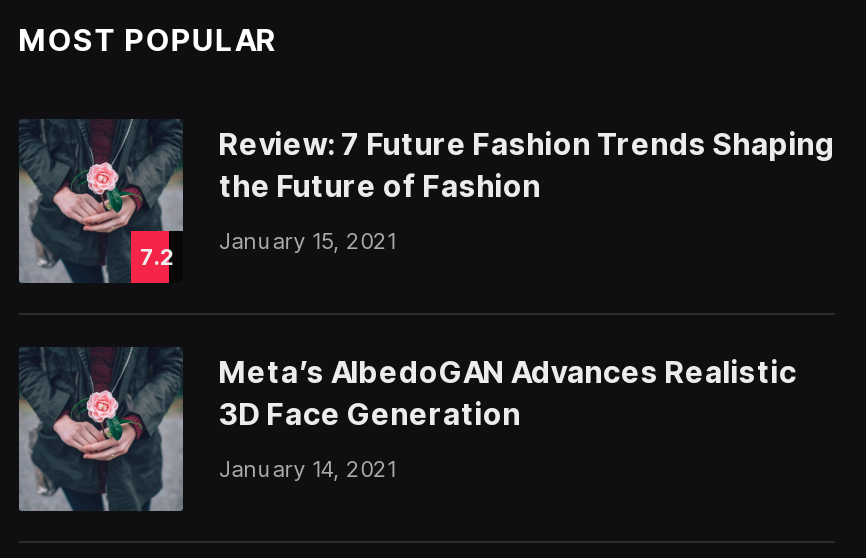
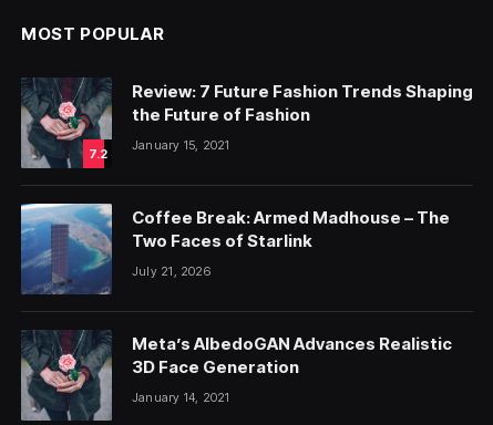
none -> [20,203,450,294] [image] | Coffee Break: Armed Madhouse – The | Two Faces of Starlink | July 21, 2026

